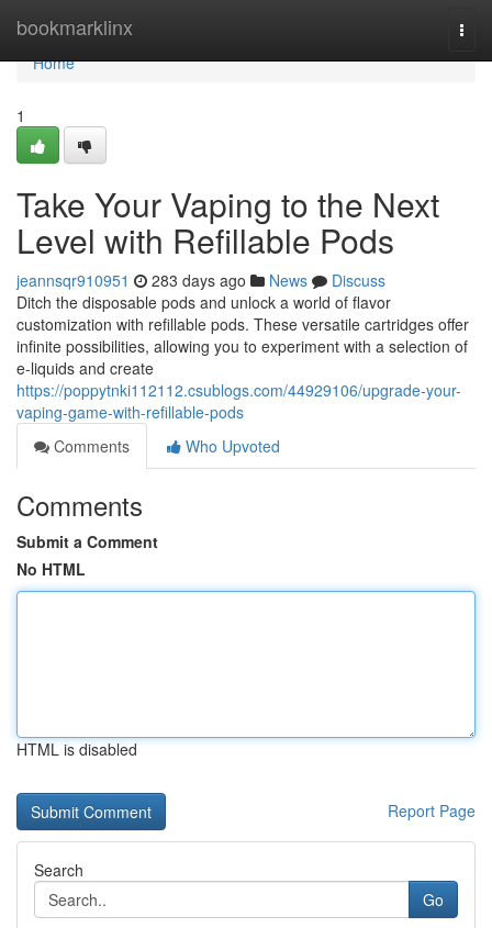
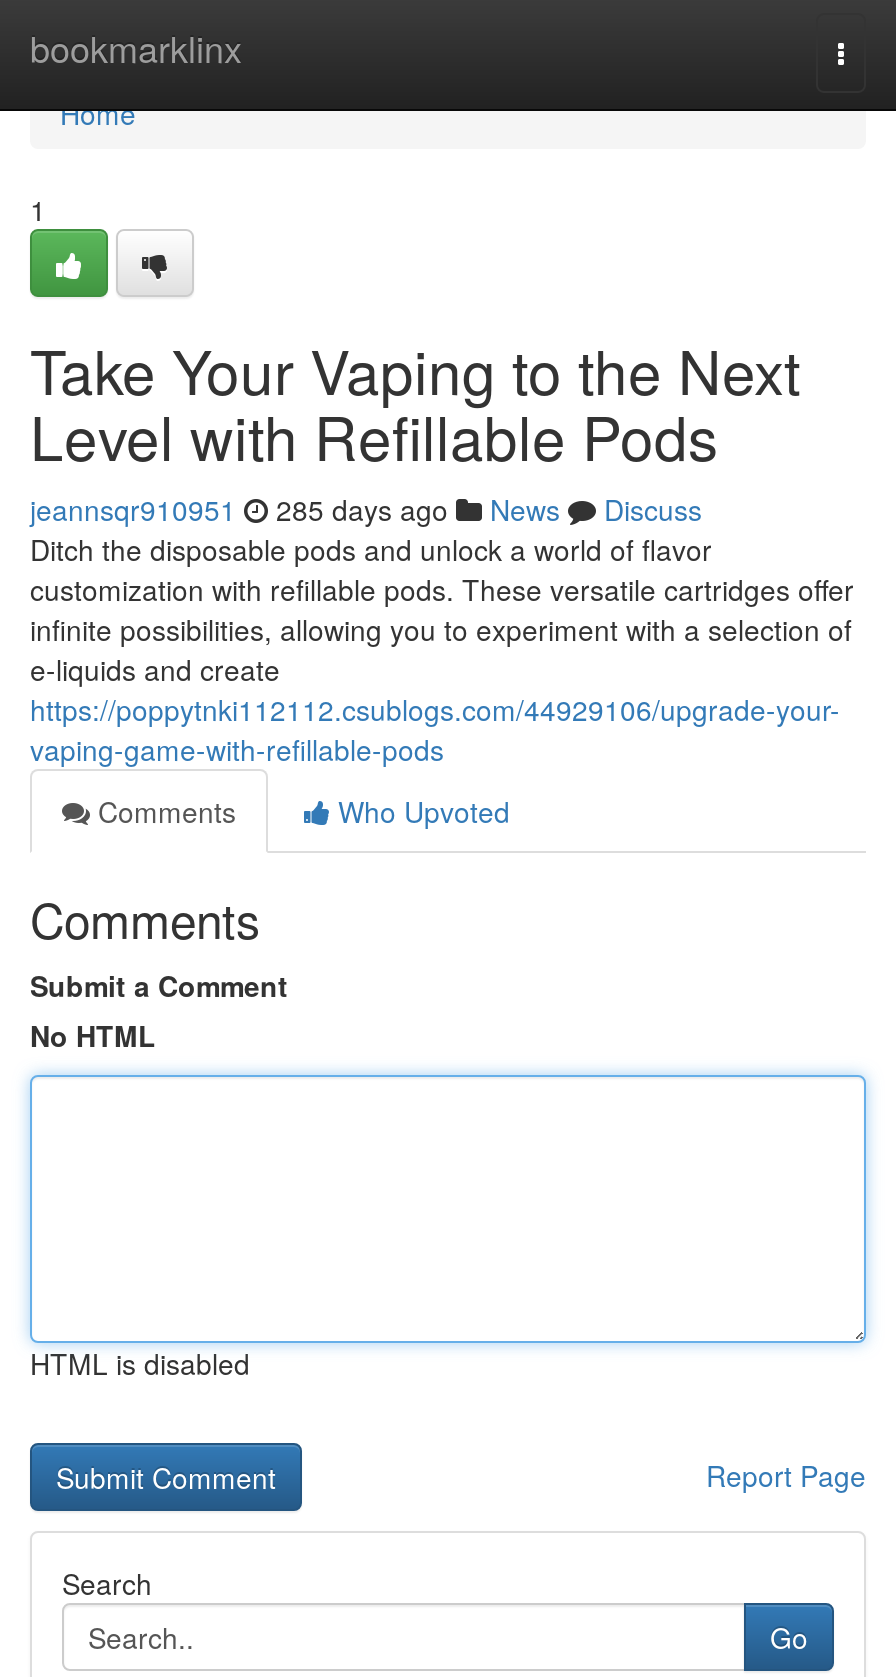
[16,269,385,291] jeannsqr910951 283 days ago News Discuss -> [30,489,702,529] jeannsqr910951 285 days ago News Discuss

